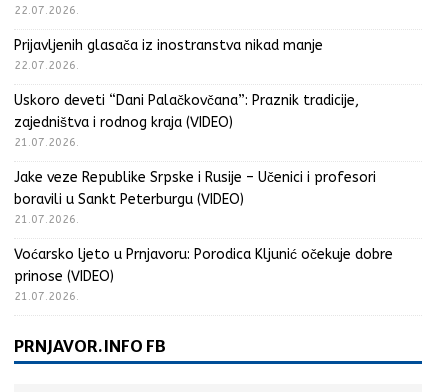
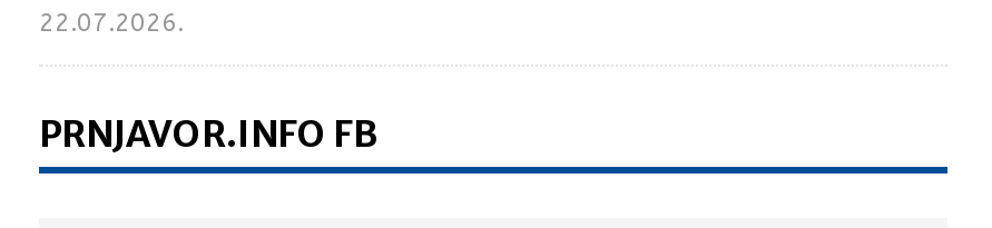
[14,37,393,303] Prijavljenih glasača iz inostranstva nikad manje | 22.07.2026. | Uskoro deveti “Dani Palačkovčana”: Praznik tradicije, | zajedništva i rodnog kraja (VIDEO) | 21.07.2026. | Jake veze Republike Srpske i Rusije – Učenici i profesori | boravili u Sankt Peterburgu (VIDEO) | 21.07.2026. | Voćarsko ljeto u Prnjavoru: Porodica Kljunić očekuje dobre | prinose (VIDEO) | 21.07.2026. -> none

